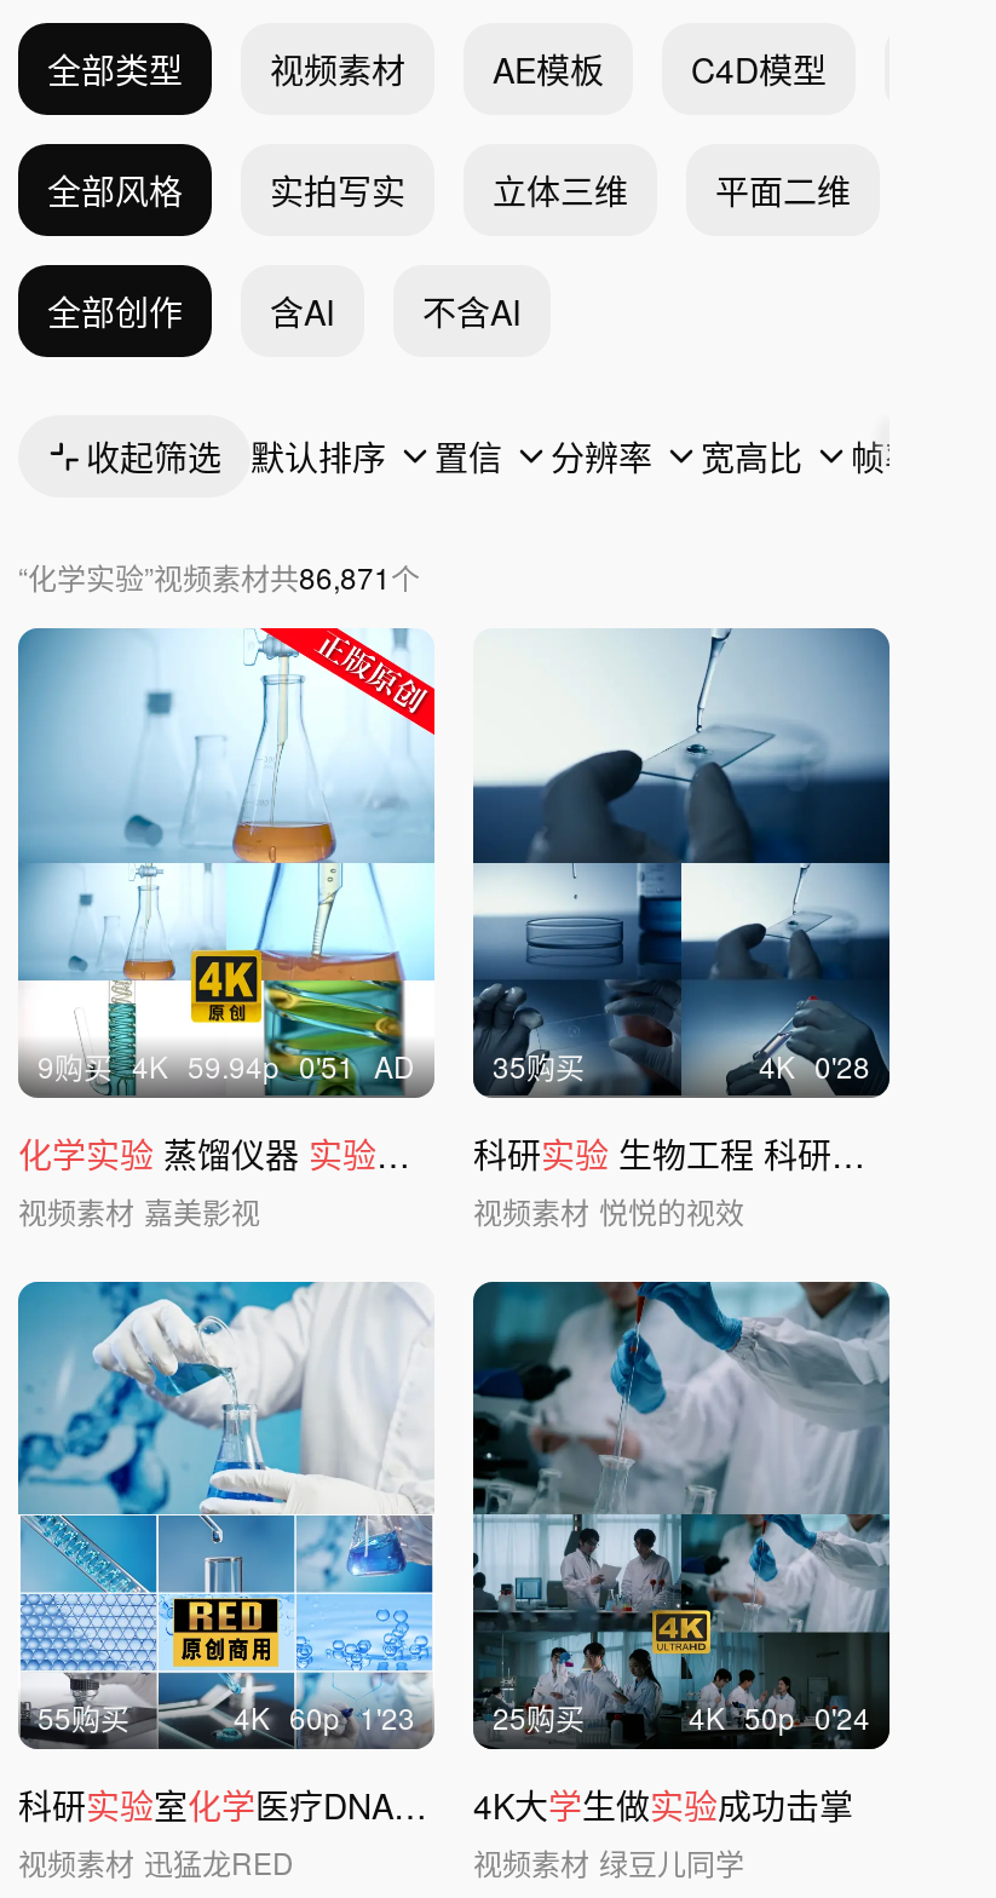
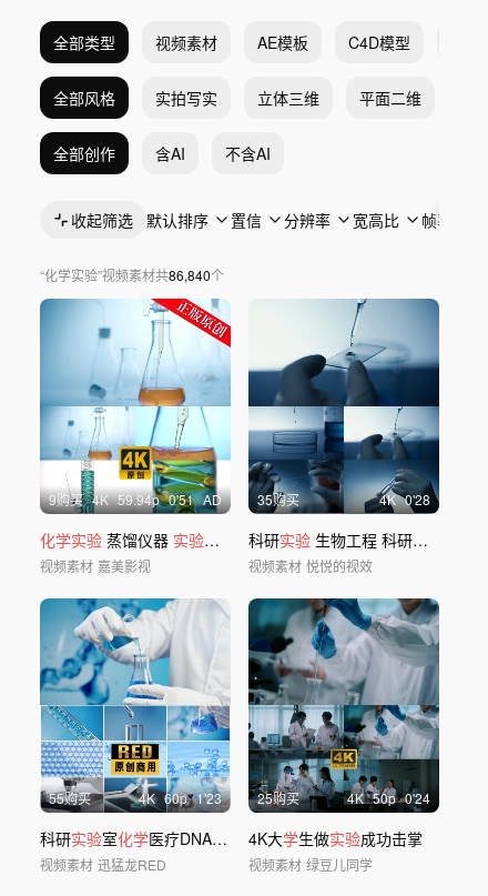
[18,556,420,597] “化学实验”视频素材共86,871个 -> [40,265,224,284] “化学实验”视频素材共86,840个

